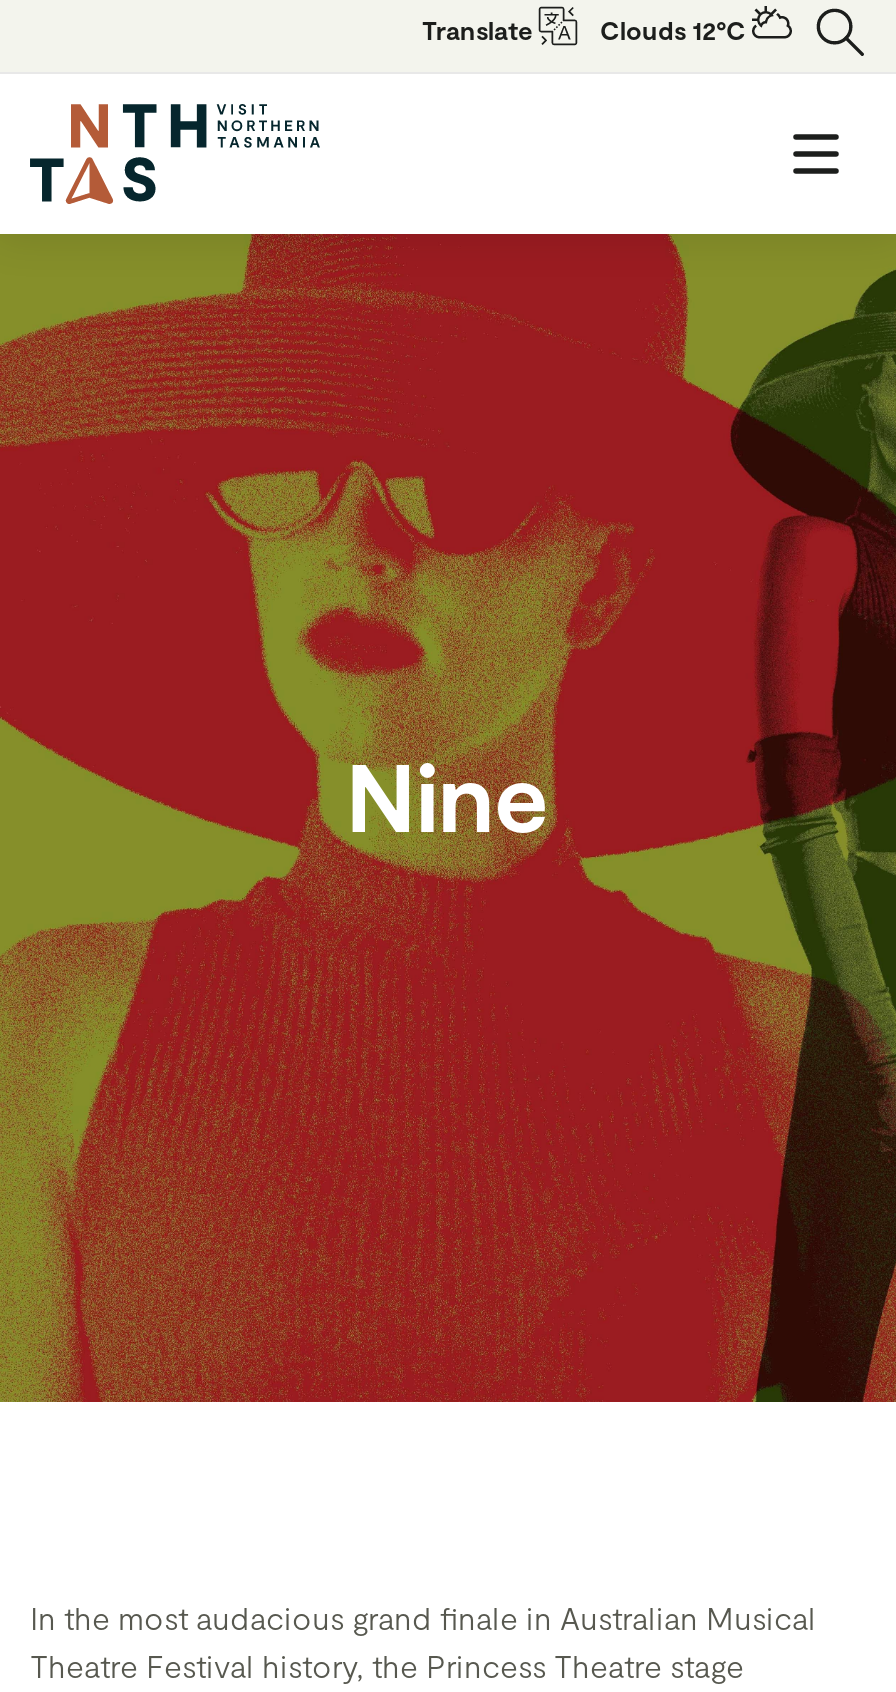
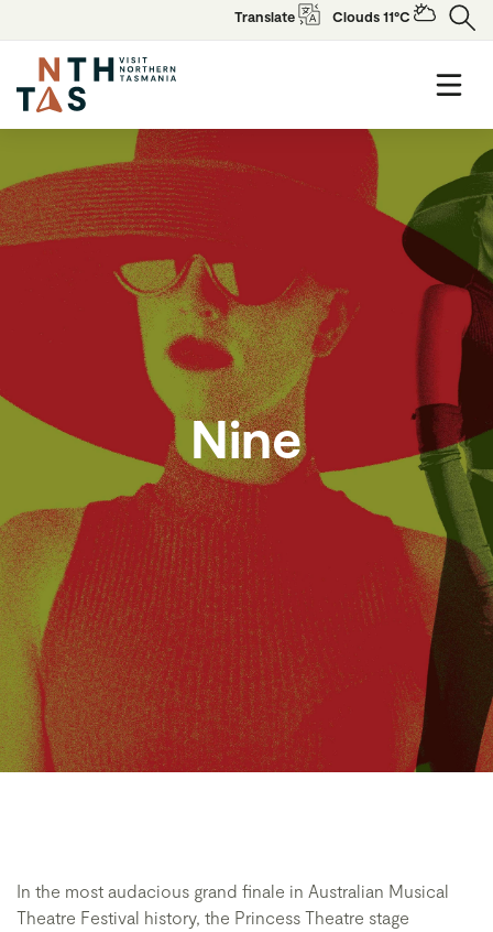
[600,13,752,45] Clouds 12°C -> [332,7,414,25] Clouds 11°C

